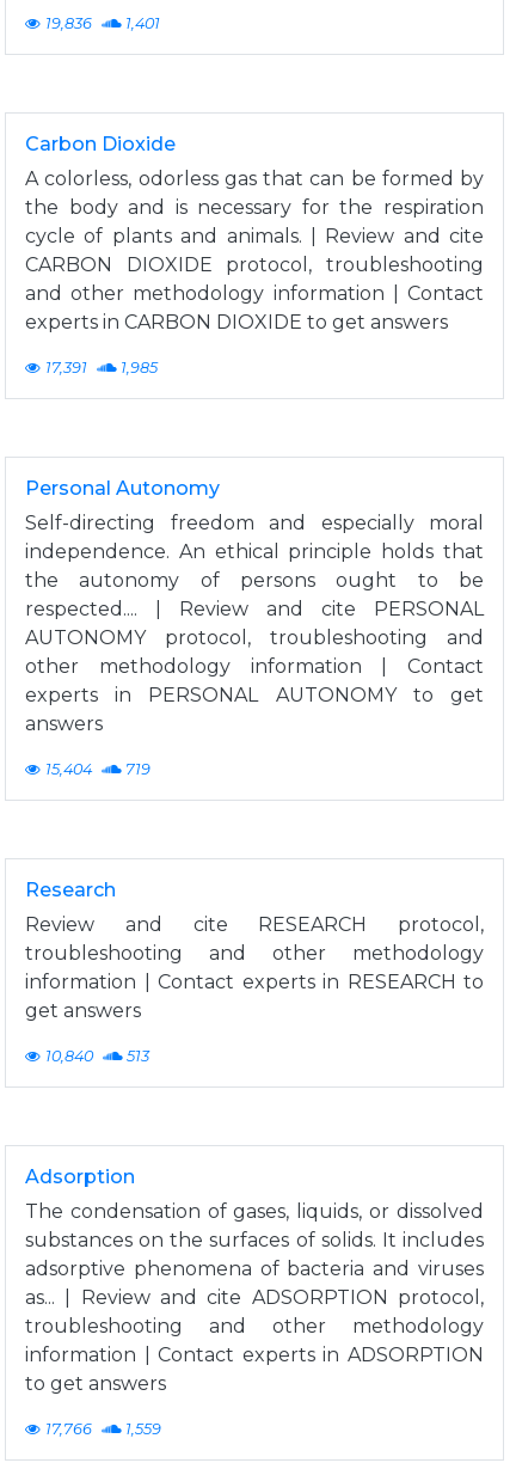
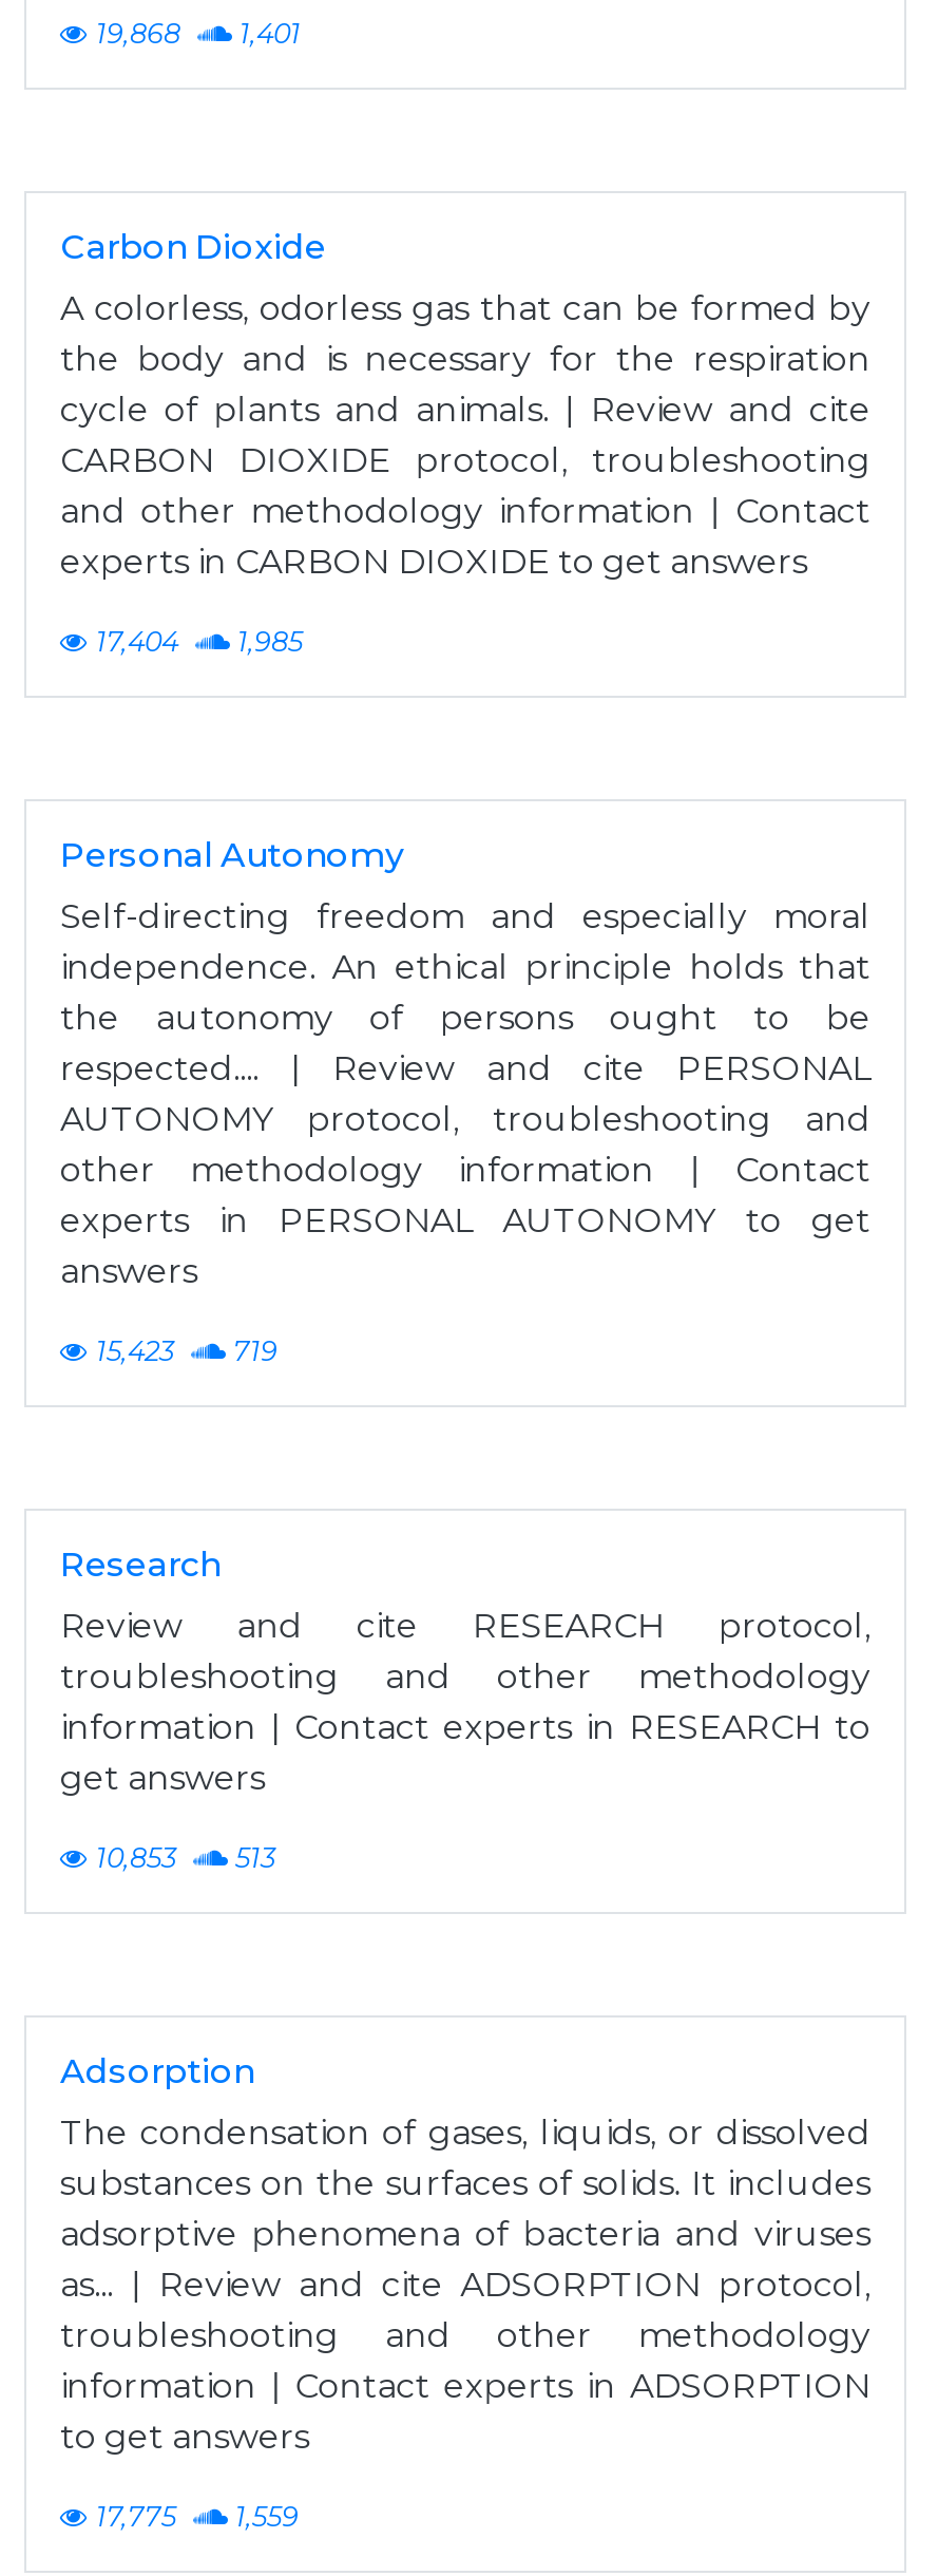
[45,14,160,32] 19,836 1,401 -> [96,17,301,49] 19,868 1,401
[45,358,158,376] 17,391 1,985 -> [96,625,303,657] 17,404 1,985
[45,760,150,778] 15,404 719 -> [96,1335,277,1367] 15,423 719
[45,1047,149,1065] 10,840 513 -> [96,1842,275,1873] 10,853 513
[45,1420,161,1438] 17,766 1,559 -> [96,2500,299,2532] 17,775 1,559

